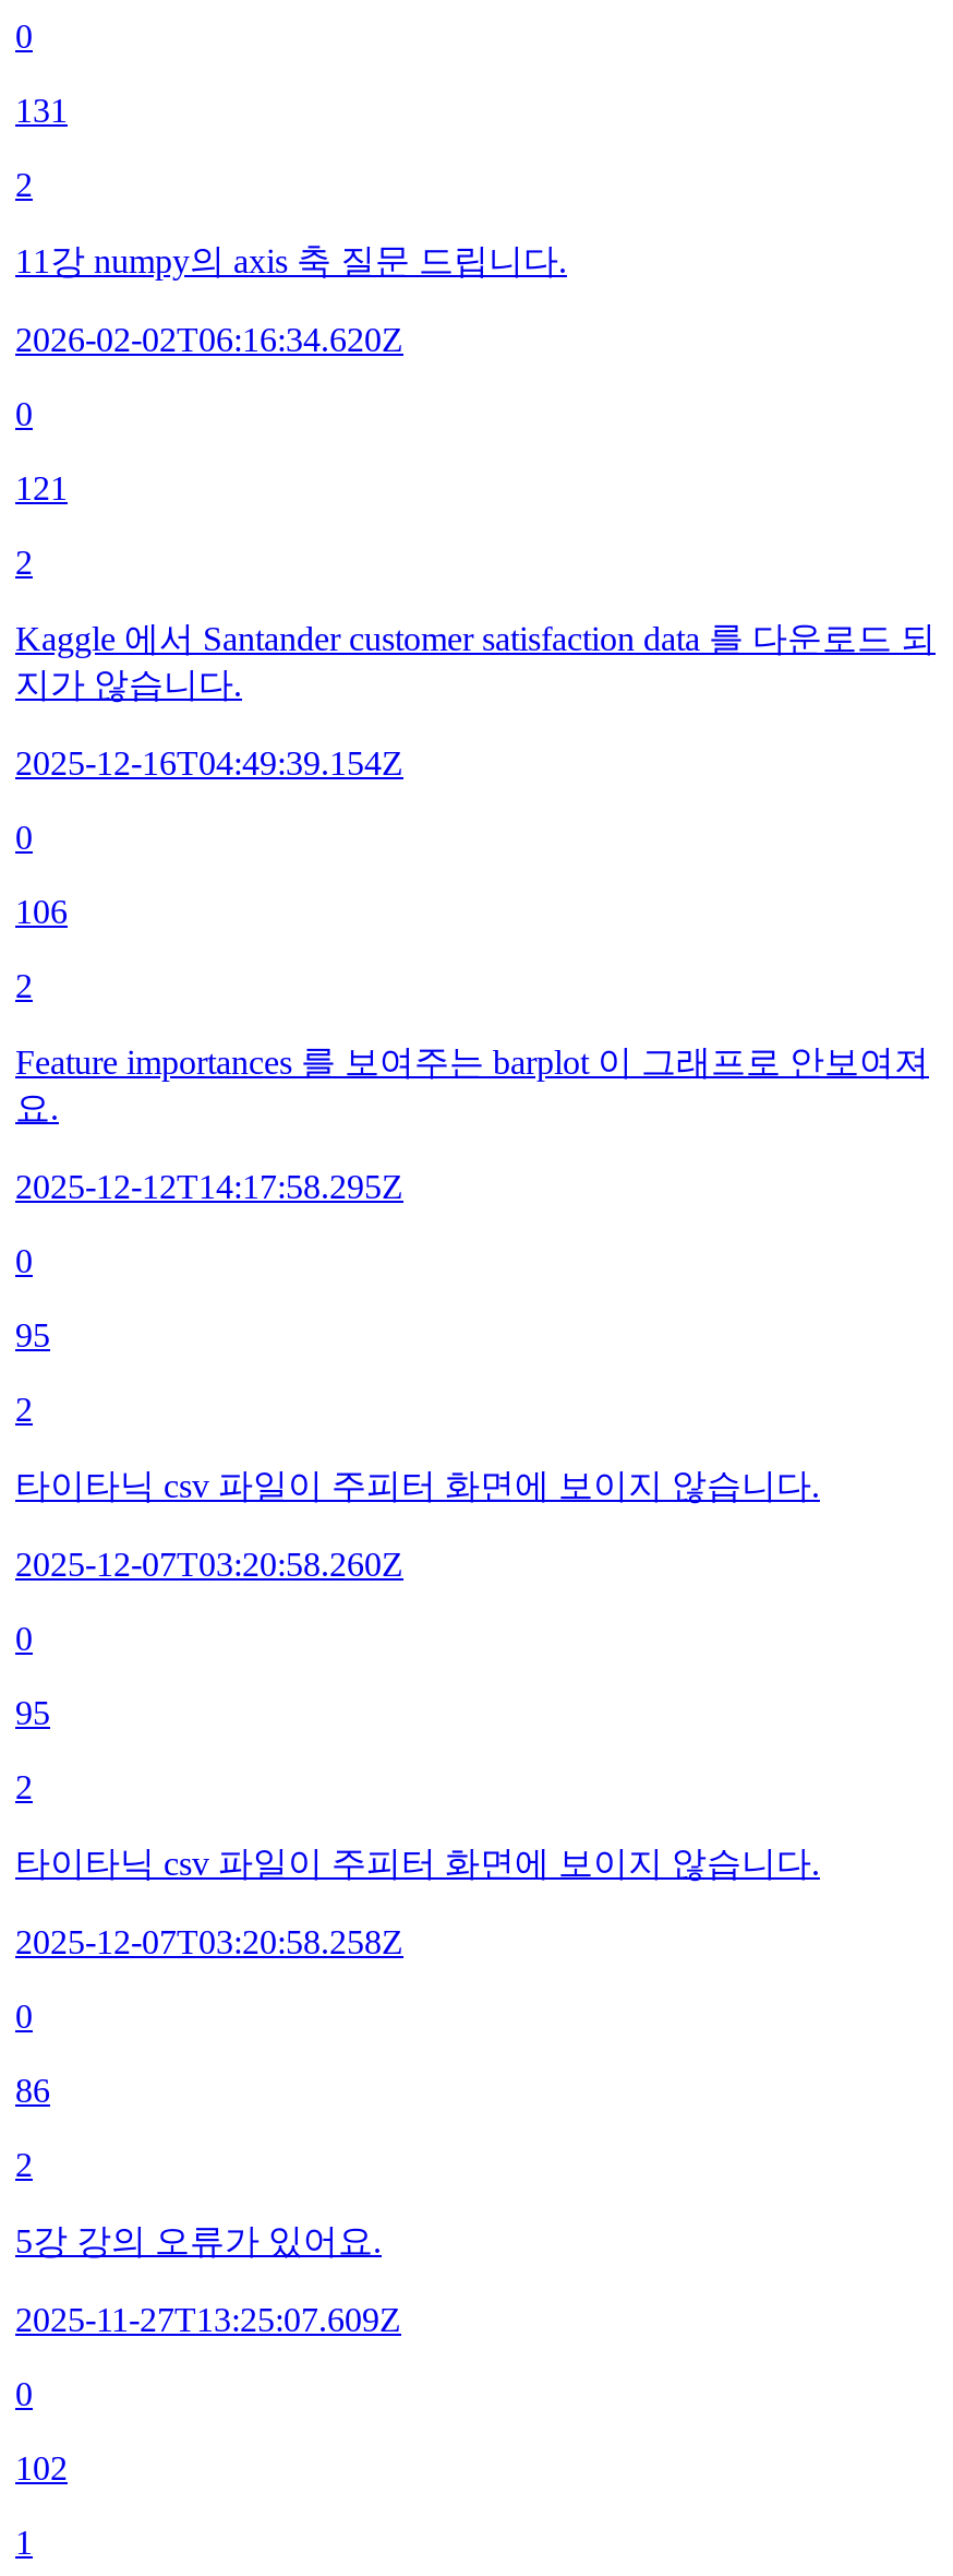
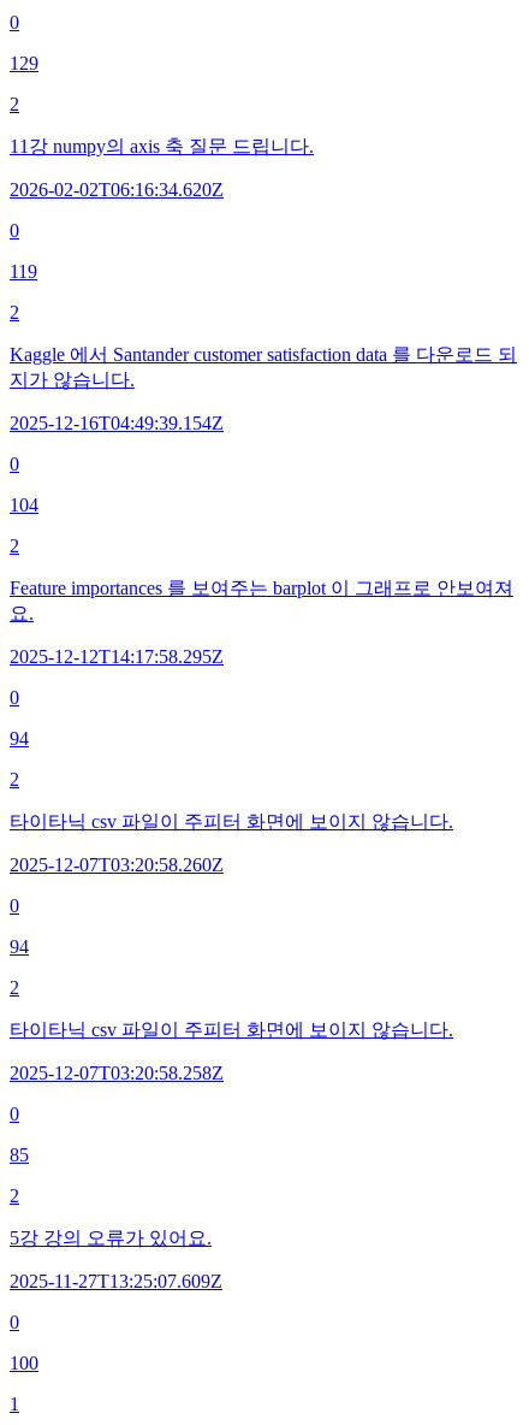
[15,91,68,129] 131 -> [10,53,38,73] 129
[15,469,68,506] 121 -> [10,261,37,282] 119
[15,893,68,930] 106 -> [10,495,38,515] 104
[15,1316,50,1353] 95 -> [10,728,29,748] 94
[15,1694,50,1731] 95 -> [10,936,29,957] 94
[15,2071,50,2109] 86 -> [10,1144,29,1165] 85
[15,2449,68,2486] 102 -> [10,1353,38,1373] 100

